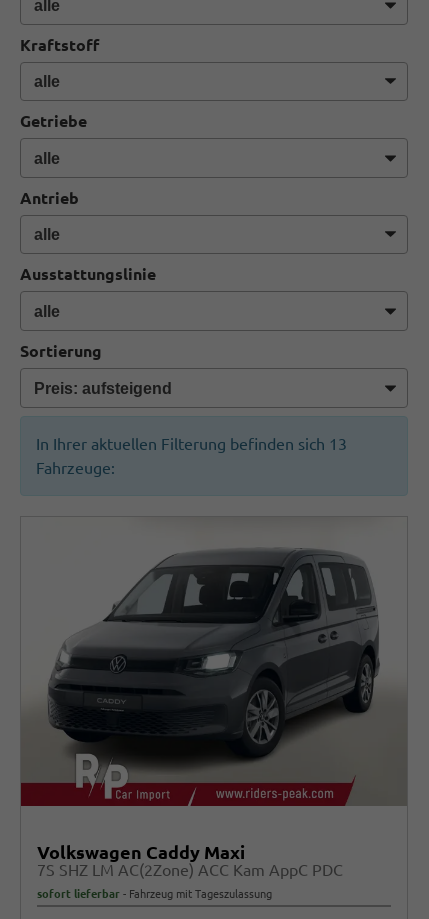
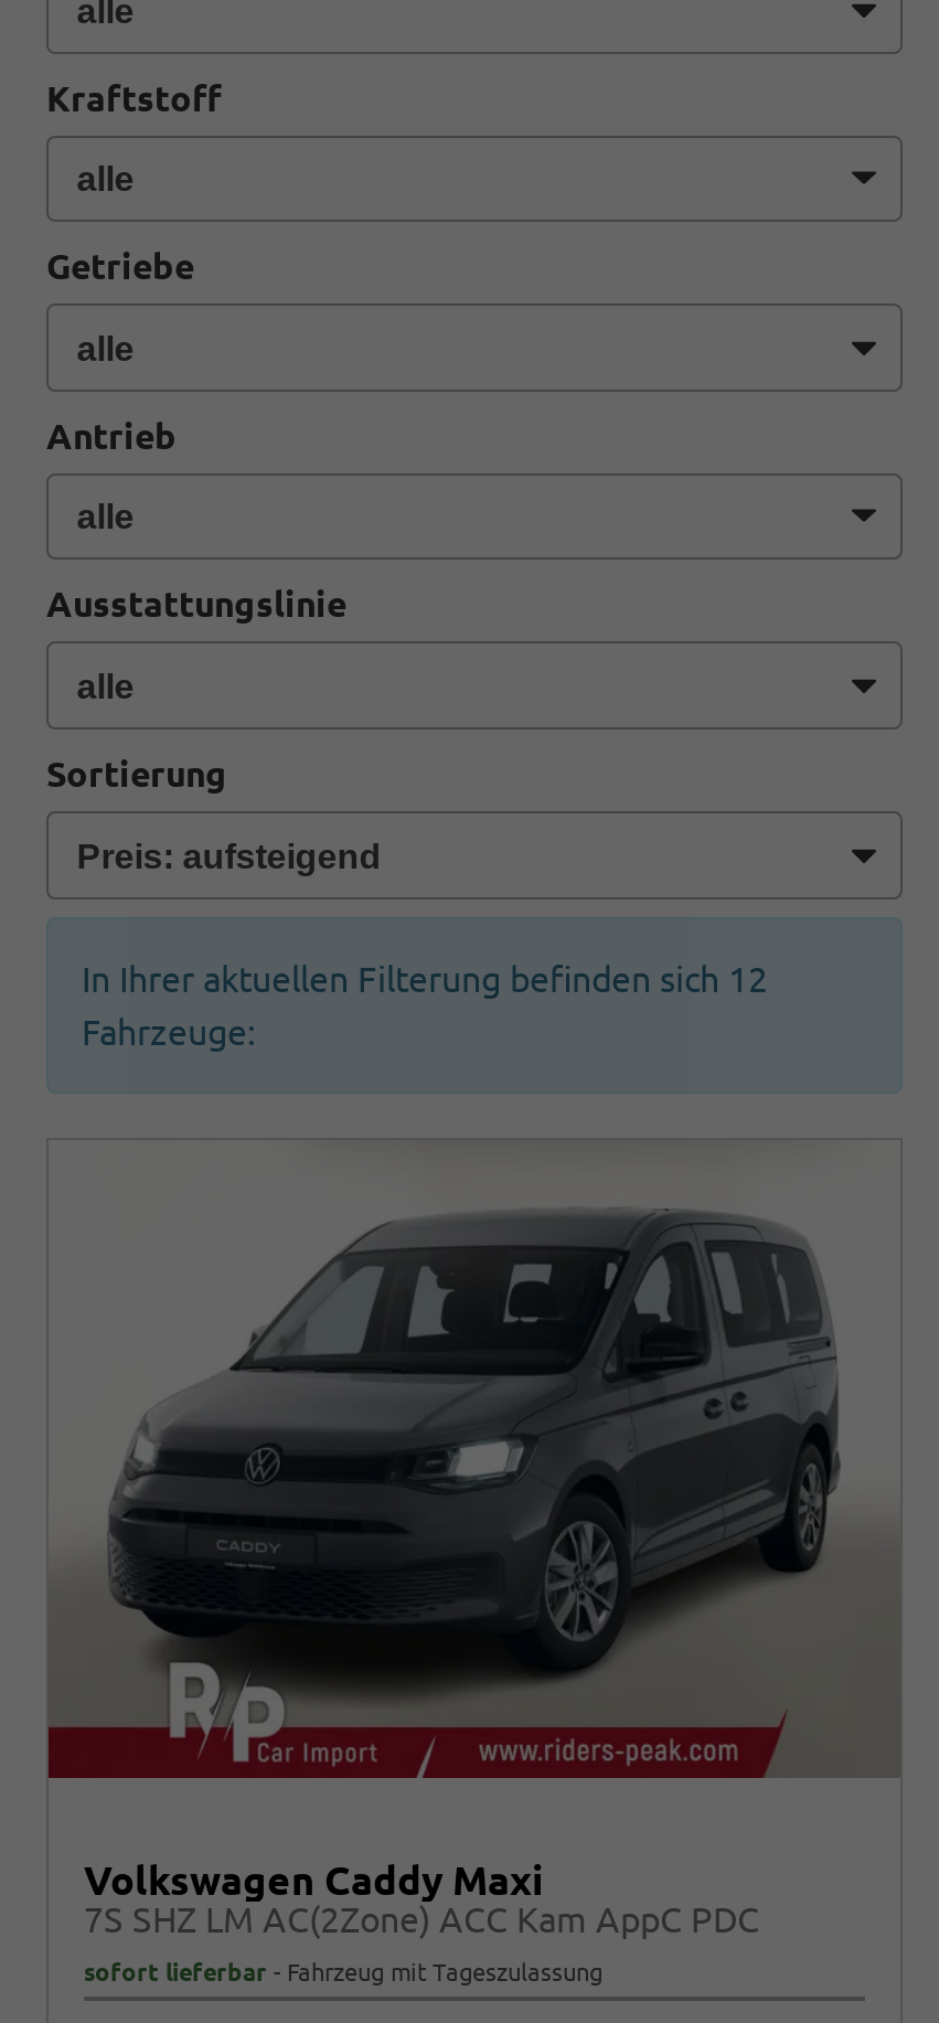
[36,435,347,453] In Ihrer aktuellen Filterung befinden sich 13 -> [82,958,768,998] In Ihrer aktuellen Filterung befinden sich 12

